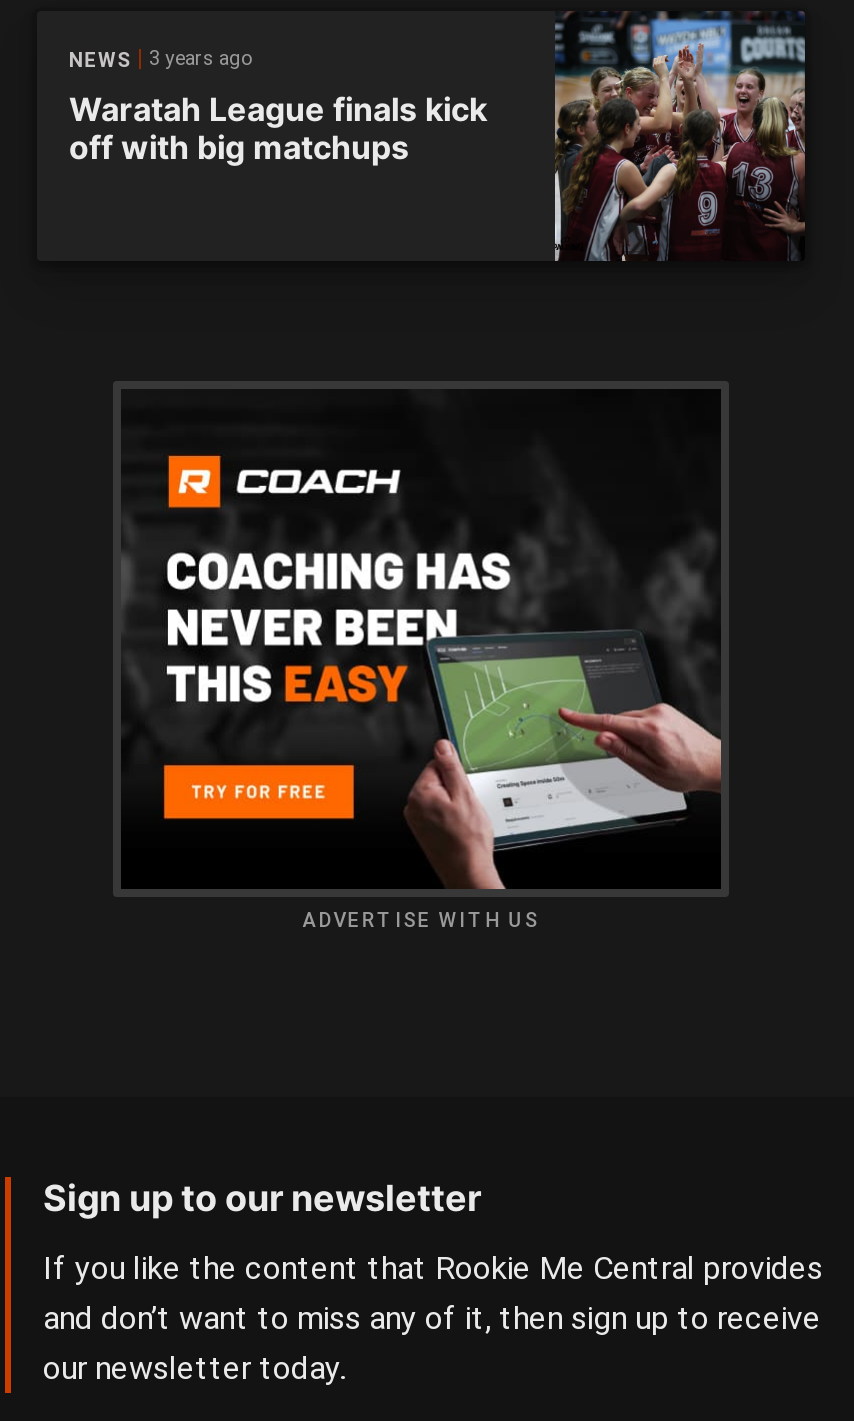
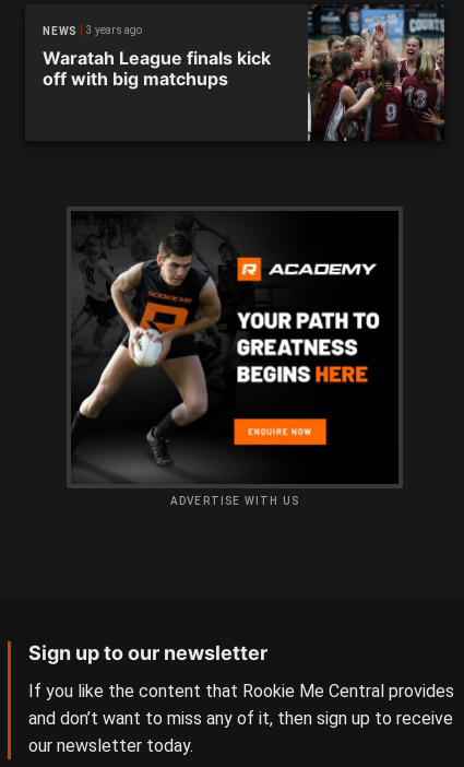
[123,431,723,891] [image] -> [72,232,398,484] [image]

